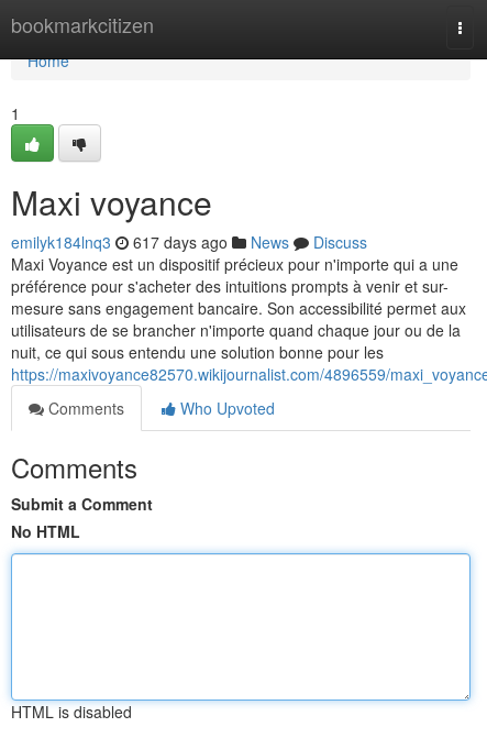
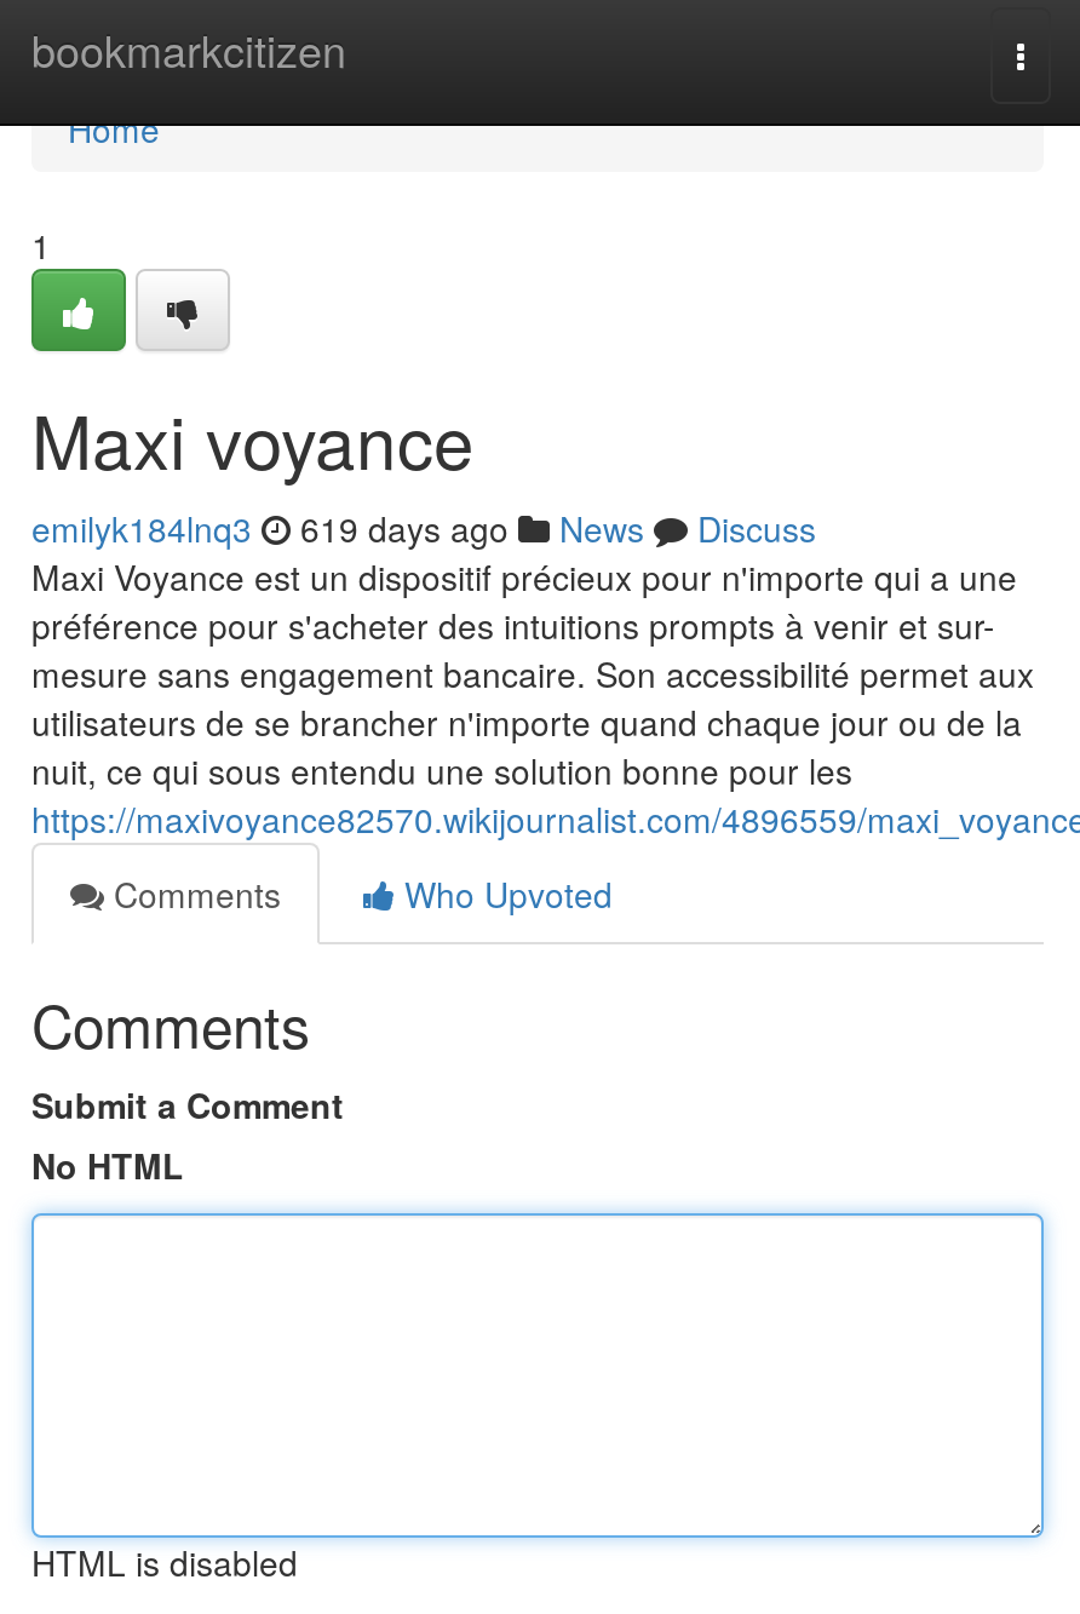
[11,231,367,253] emilyk184lnq3 617 days ago News Discuss -> [31,504,816,552] emilyk184lnq3 619 days ago News Discuss

